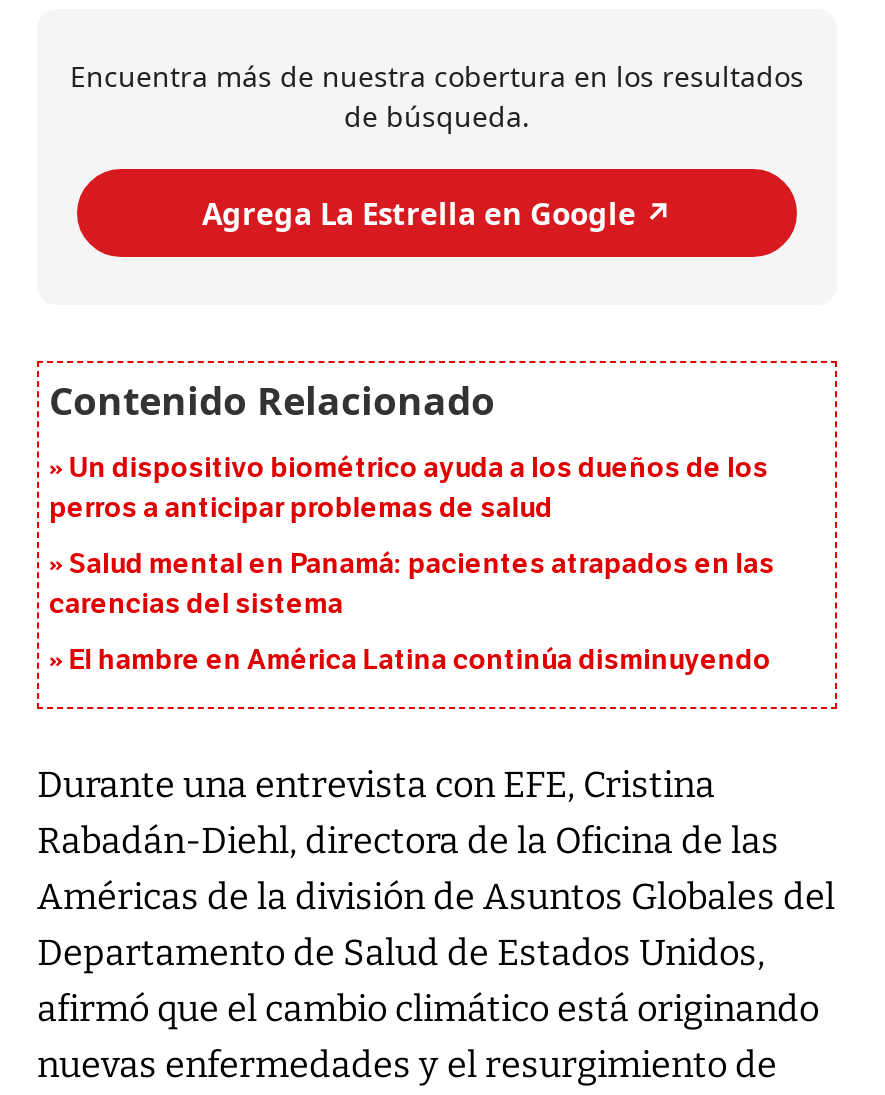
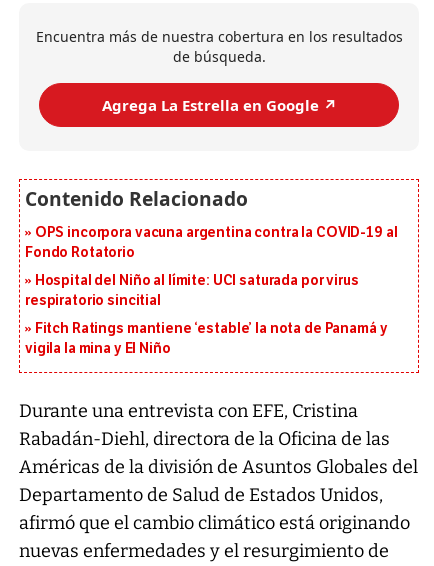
[49,452,768,526] Un dispositivo biométrico ayuda a los dueños de los | perros a anticipar problemas de salud -> [25,224,397,261] OPS incorpora vacuna argentina contra la COVID-19 al | Fondo Rotatorio
[49,548,775,622] Salud mental en Panamá: pacientes atrapados en las | carencias del sistema -> [25,272,359,309] Hospital del Niño al límite: UCI saturada por virus | respiratorio sincitial
[69,644,771,678] El hambre en América Latina continúa disminuyendo -> [25,320,387,357] Fitch Ratings mantiene ‘estable’ la nota de Panamá y | vigila la mina y El Niño

